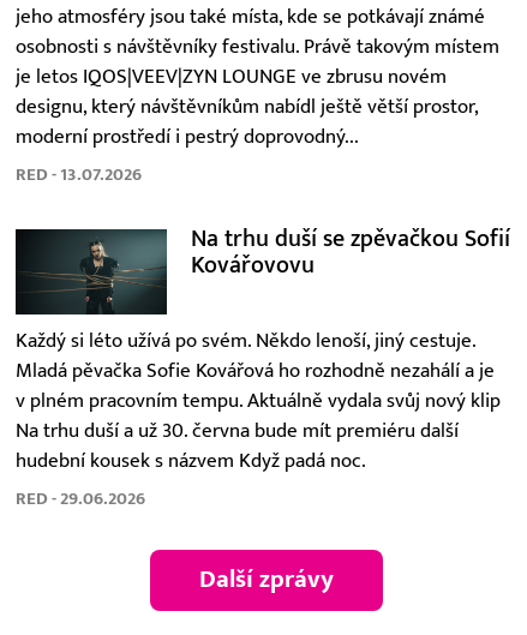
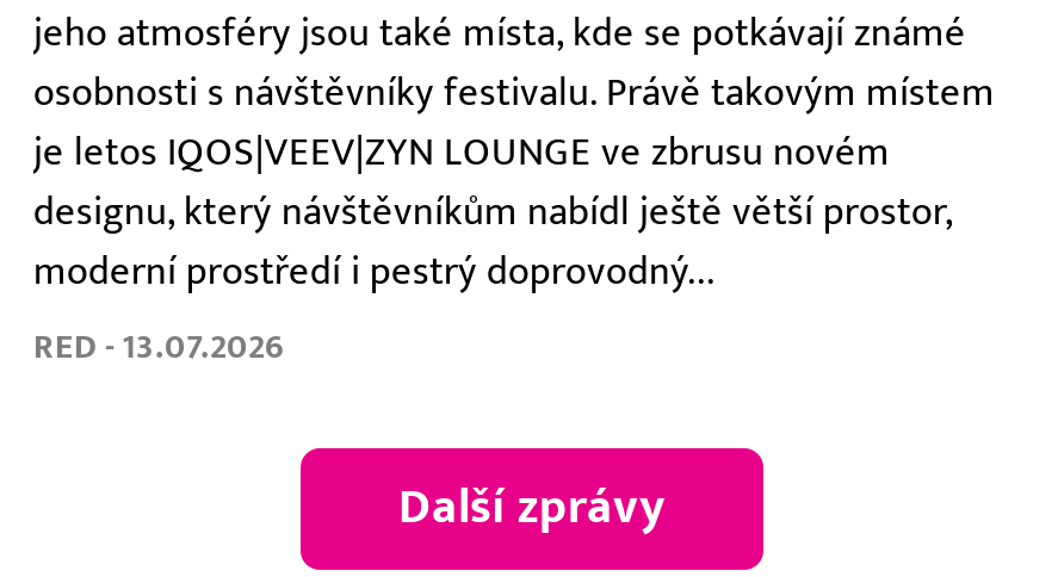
[14,224,510,509] [image] | Na trhu duší se zpěvačkou Sofií | Kovářovovu | Každý si léto užívá po svém. Někdo lenoší, jiný cestuje. | Mladá pěvačka Sofie Kovářová ho rozhodně nezahálí a je | v plném pracovním tempu. Aktuálně vydala svůj nový klip | Na trhu duší a už 30. června bude mít premiéru další | hudební kousek s názvem Když padá noc. | RED - 29.06.2026 -> none

